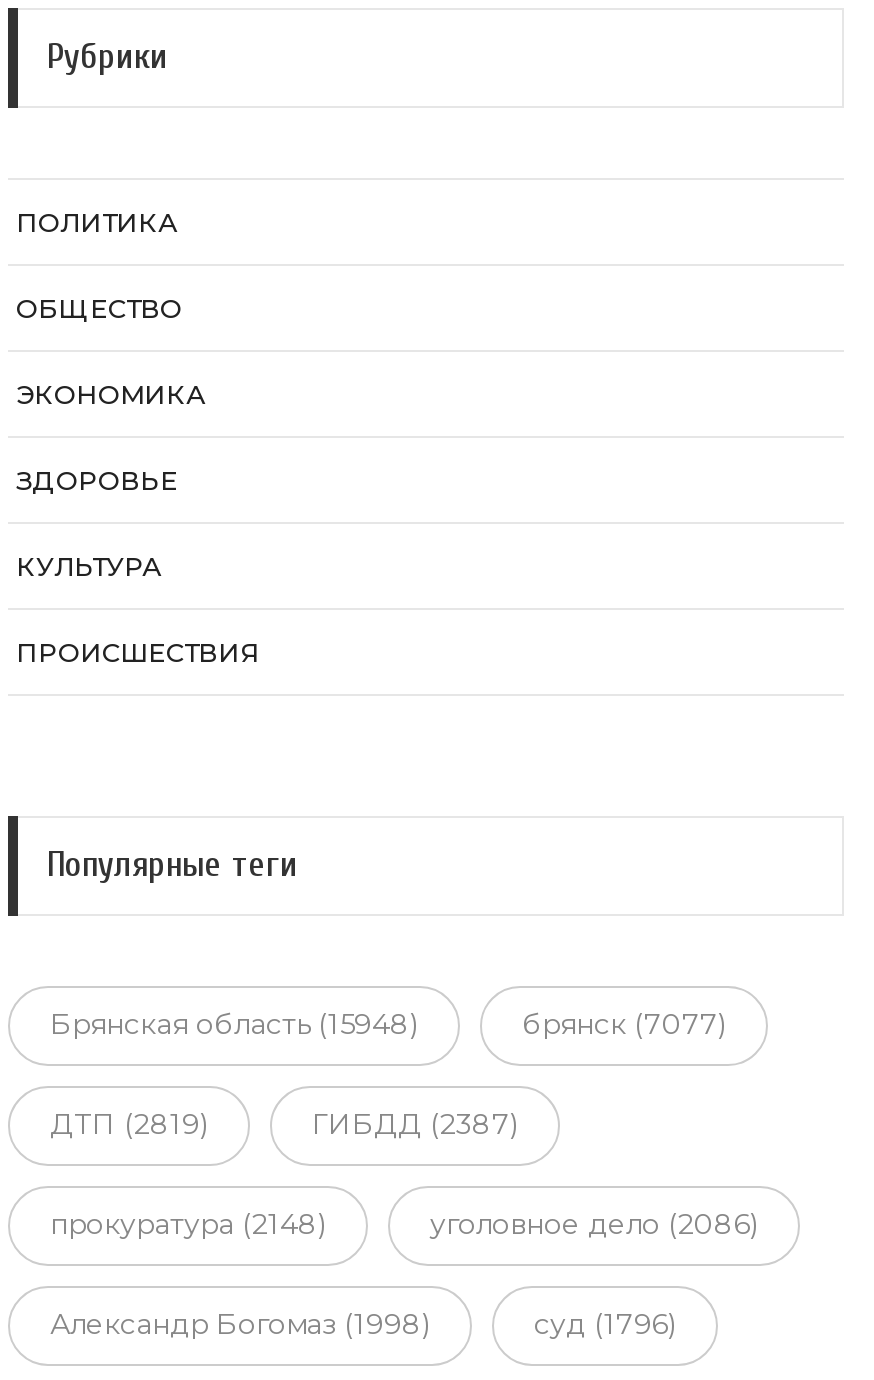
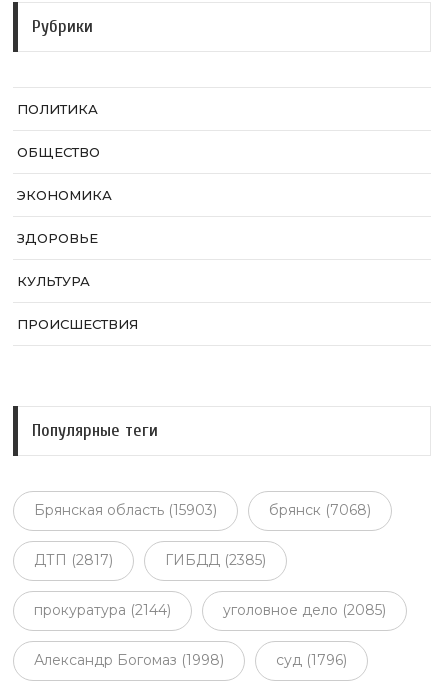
[50,1006,418,1042] Брянская область (15948) -> [34,501,217,519] Брянская область (15903)
[522,1006,726,1042] брянск (7077) -> [269,501,371,519] брянск (7068)
[50,1106,208,1142] ДТП (2819) -> [34,551,113,569] ДТП (2817)
[312,1106,518,1142] ГИБДД (2387) -> [165,551,266,569] ГИБДД (2385)
[50,1206,326,1242] прокуратура (2148) -> [34,601,171,619] прокуратура (2144)
[430,1206,758,1242] уголовное дело (2086) -> [223,601,386,619] уголовное дело (2085)

